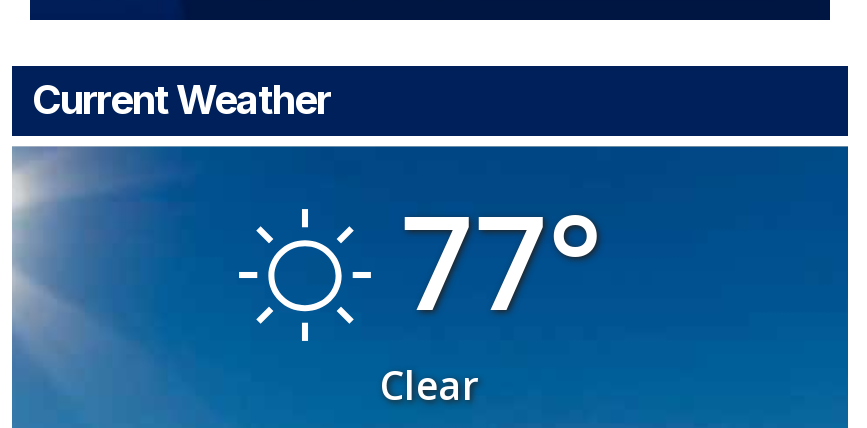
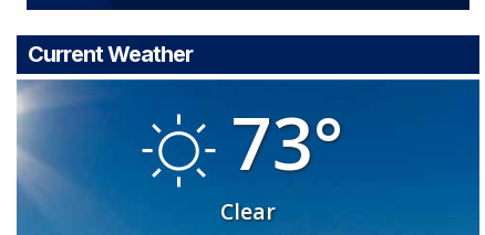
[400,171,602,347] 77° -> [231,93,343,190] 73°

